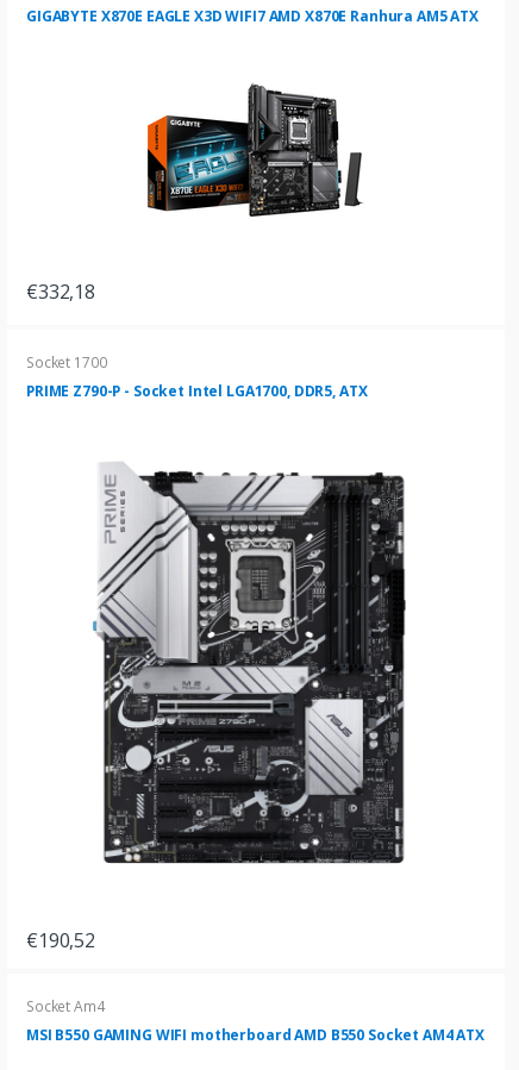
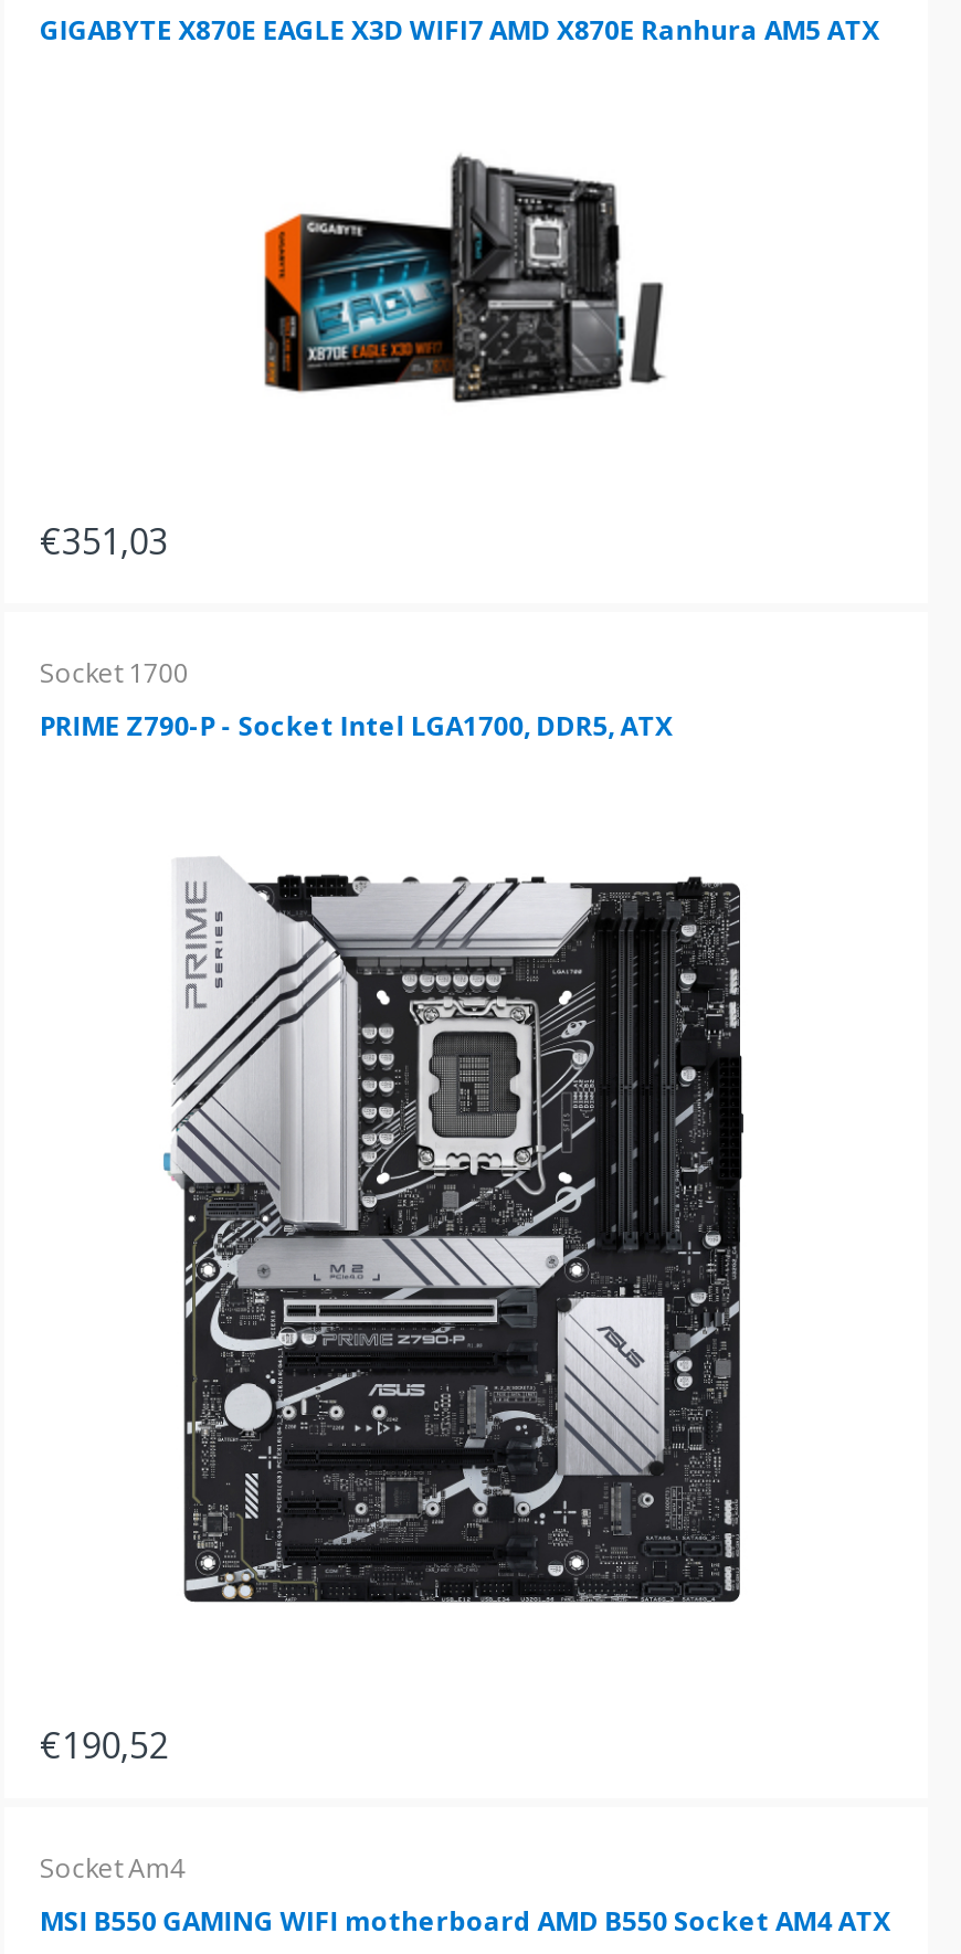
[26,278,95,304] €332,18 -> [40,516,168,564] €351,03

